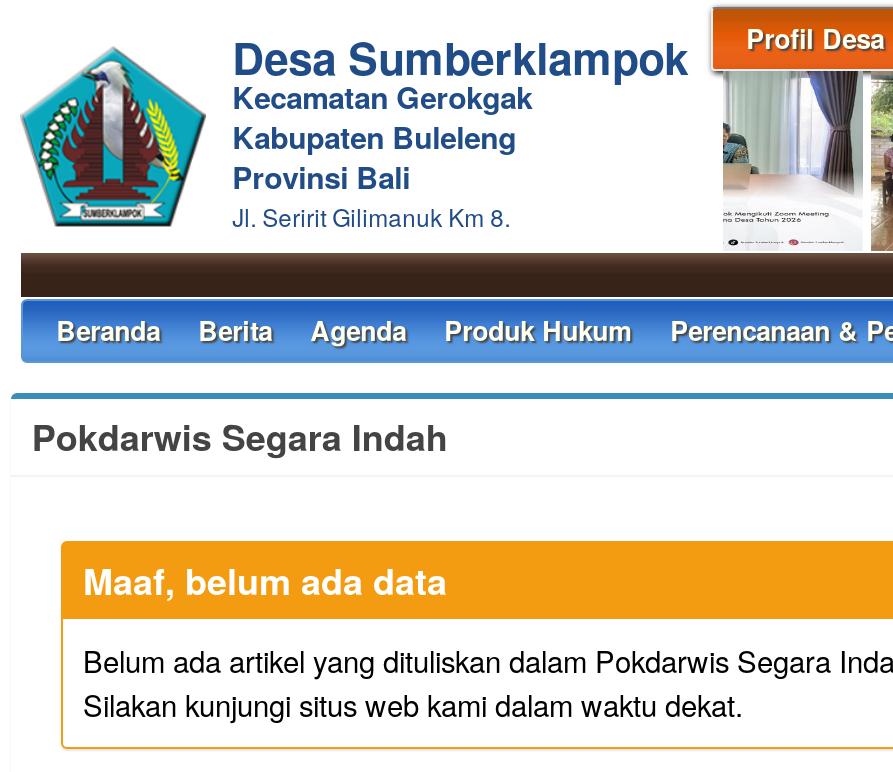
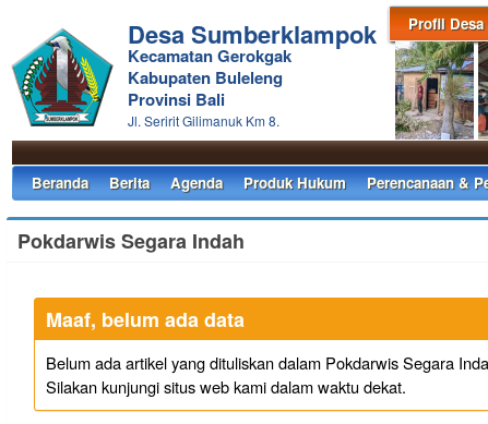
[723,69,887,253] [image] -> [394,40,485,141] [image]

